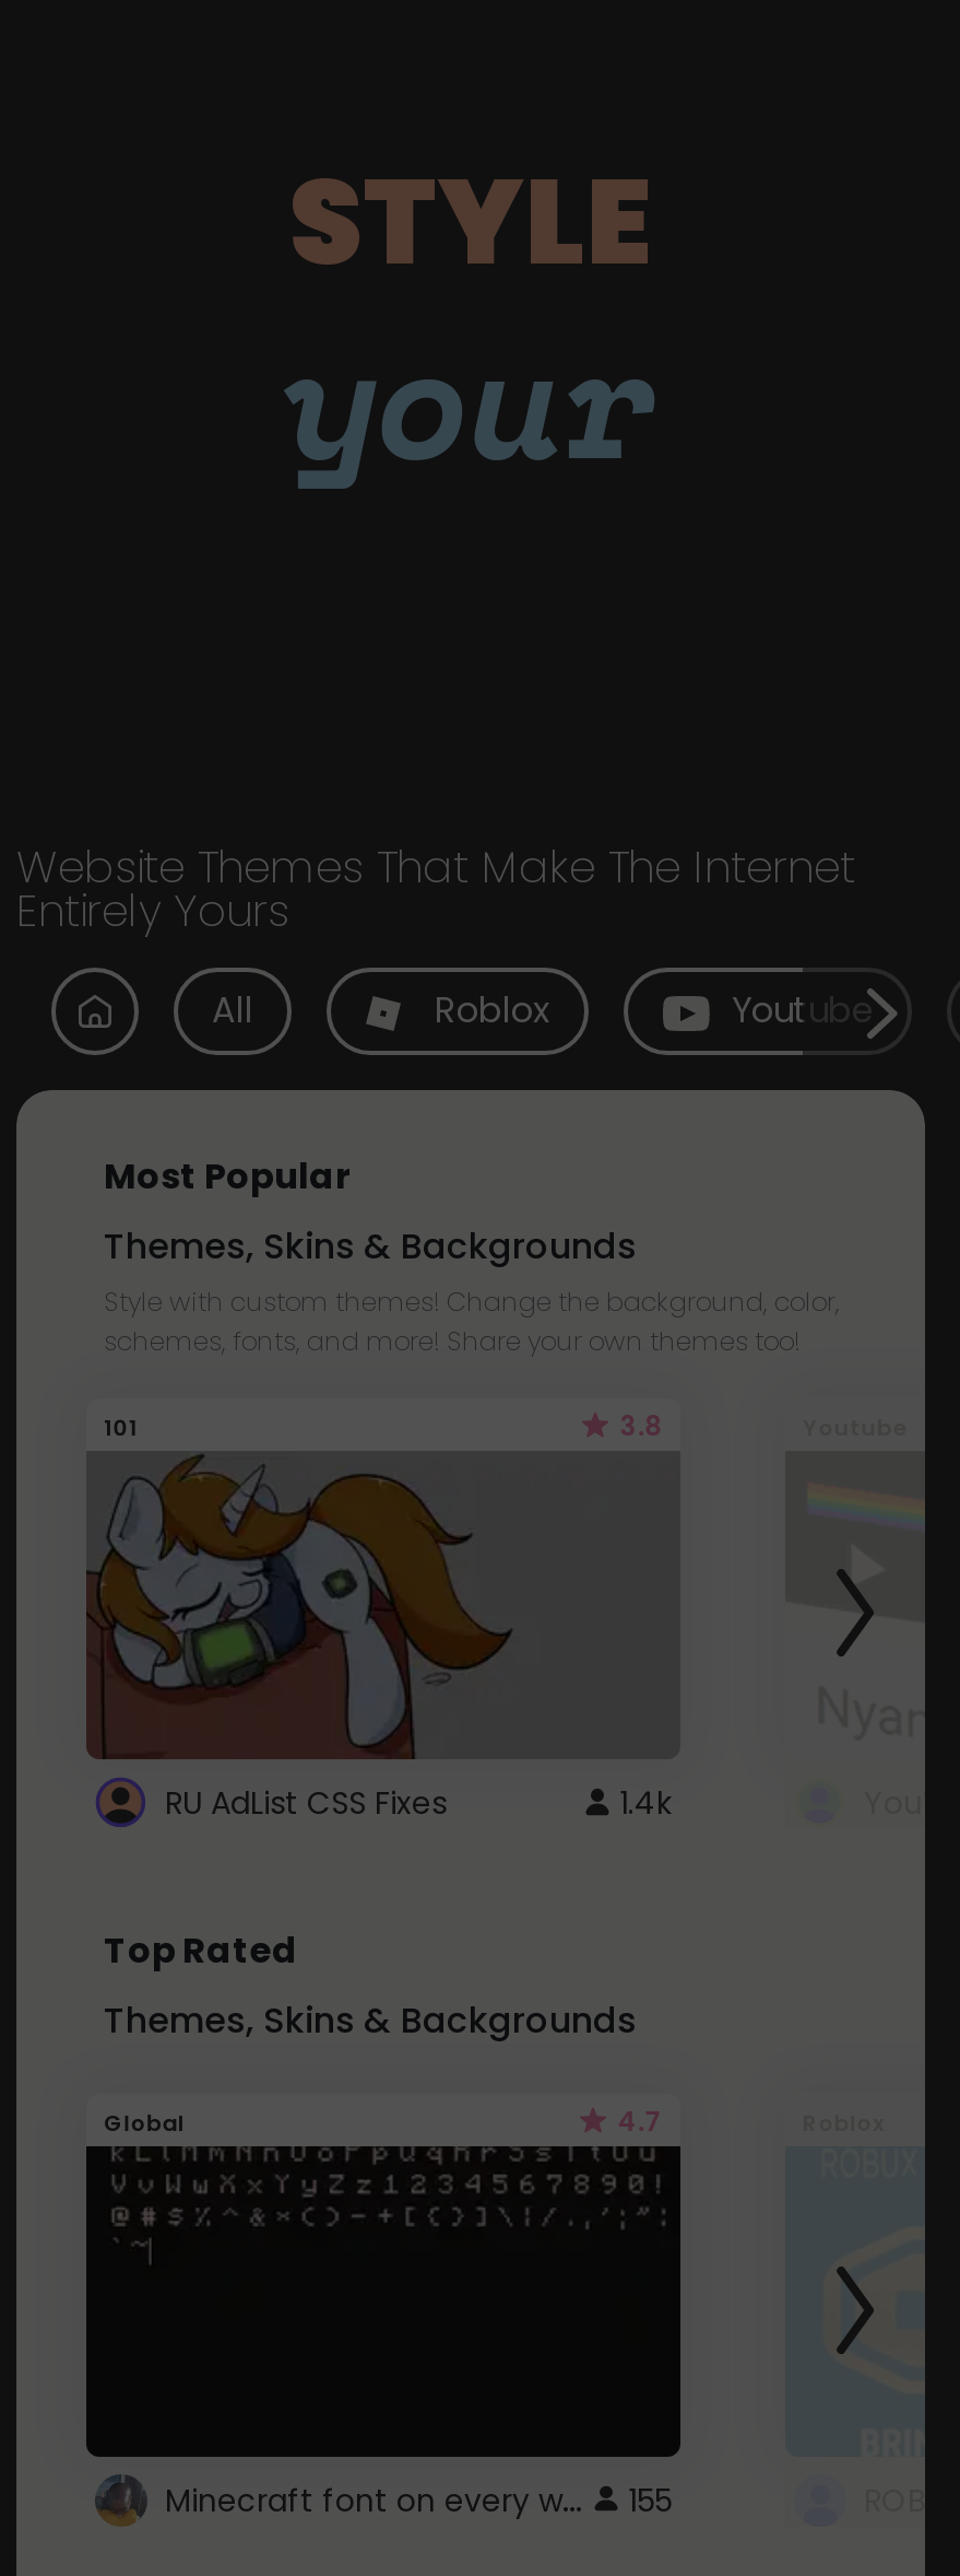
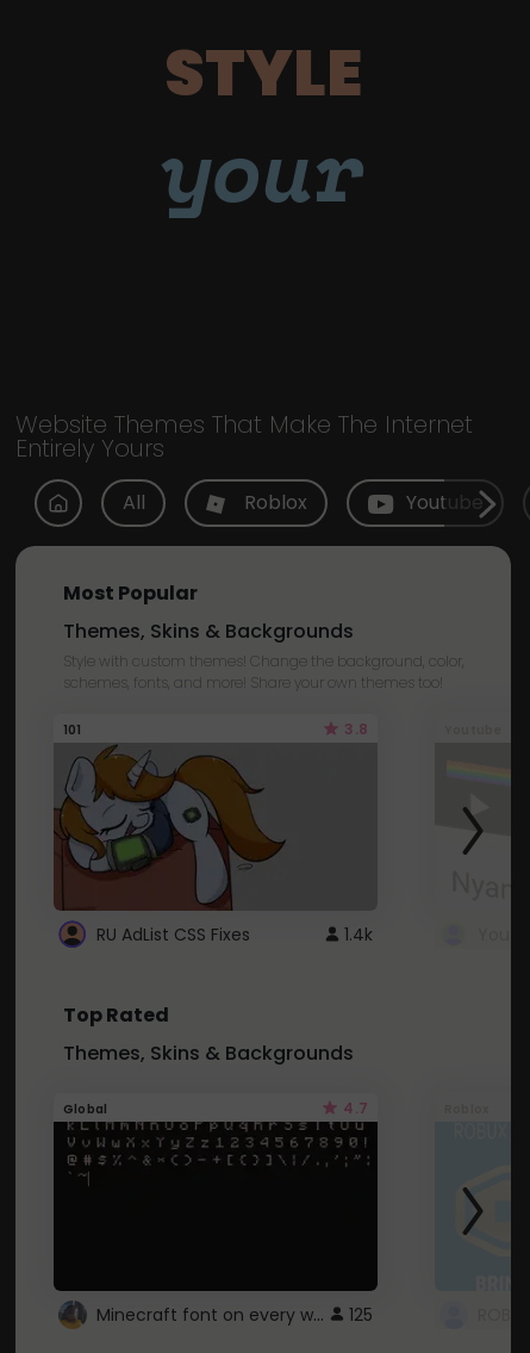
[628,2478,672,2522] 155 -> [349,1303,373,1327] 125

